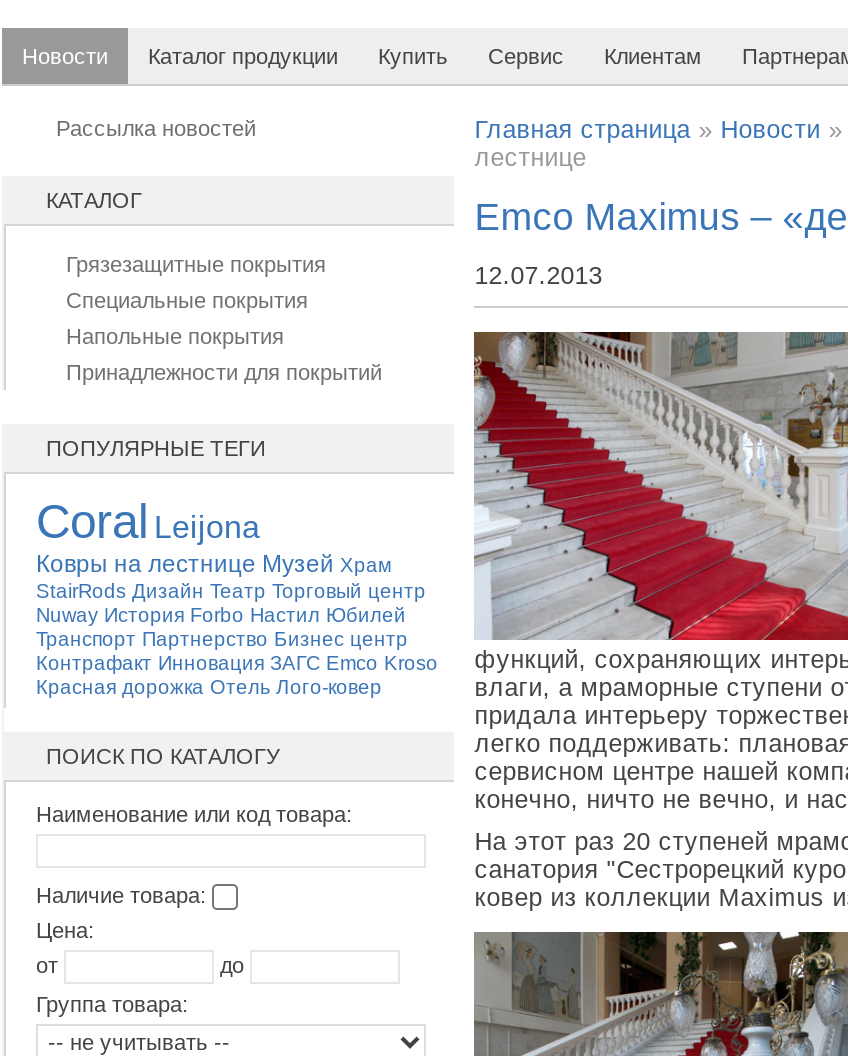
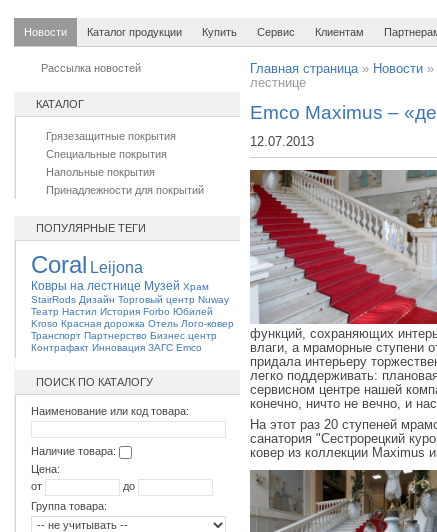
[36,580,426,626] StairRods Дизайн Театр Торговый центр | Nuway История Forbo Настил Юбилей -> [31,294,234,329] StairRods Дизайн Торговый центр Nuway | Театр Настил История Forbo Юбилей | Kroso Красная дорожка Отель Лого-ковер
[36,652,438,698] Контрафакт Инновация ЗАГС Emco Kroso | Красная дорожка Отель Лого-ковер -> [31,342,202,353] Контрафакт Инновация ЗАГС Emco

